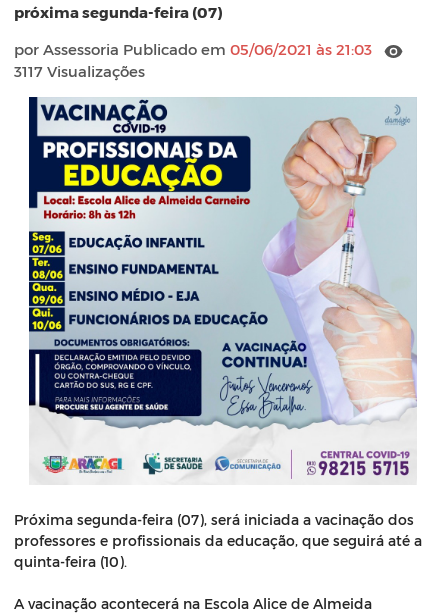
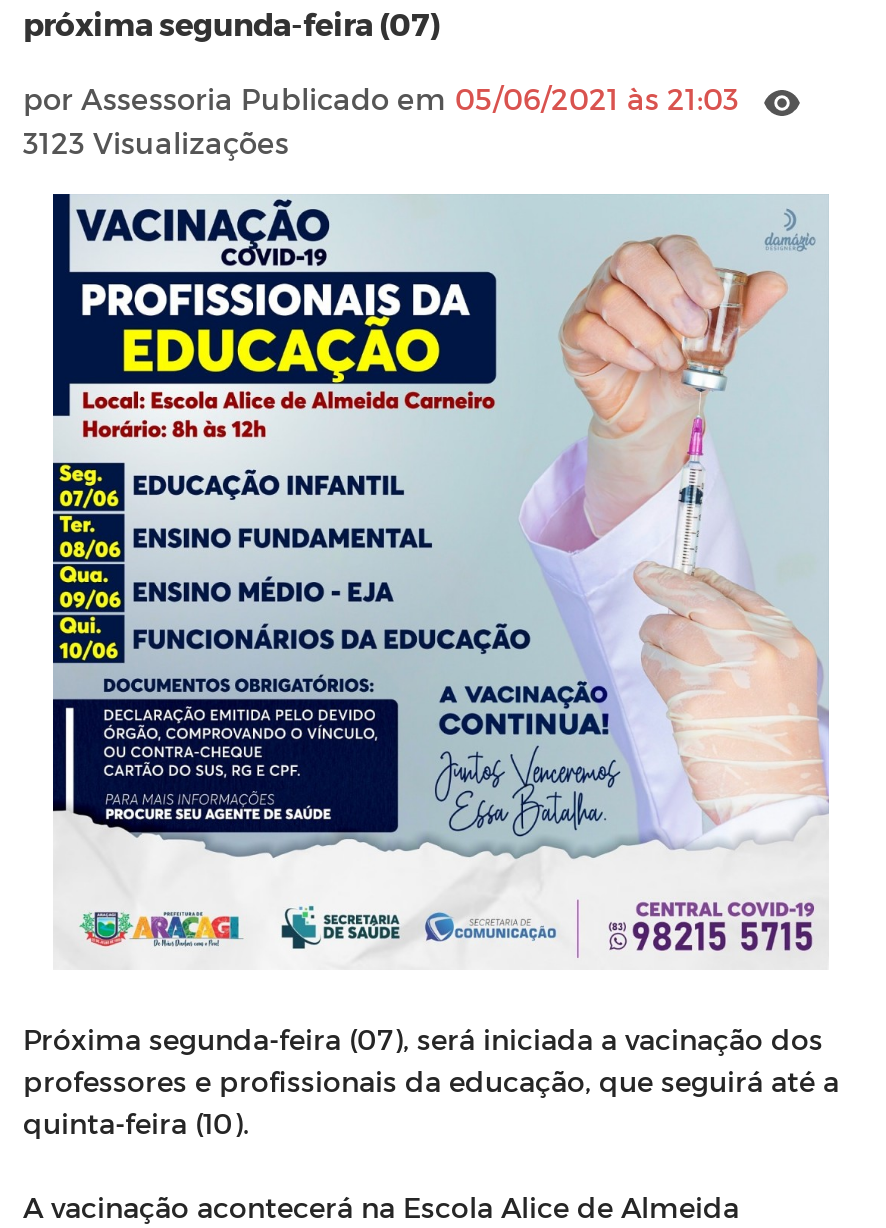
[14,62,145,80] 3117 Visualizações -> [23,123,289,159] 3123 Visualizações

